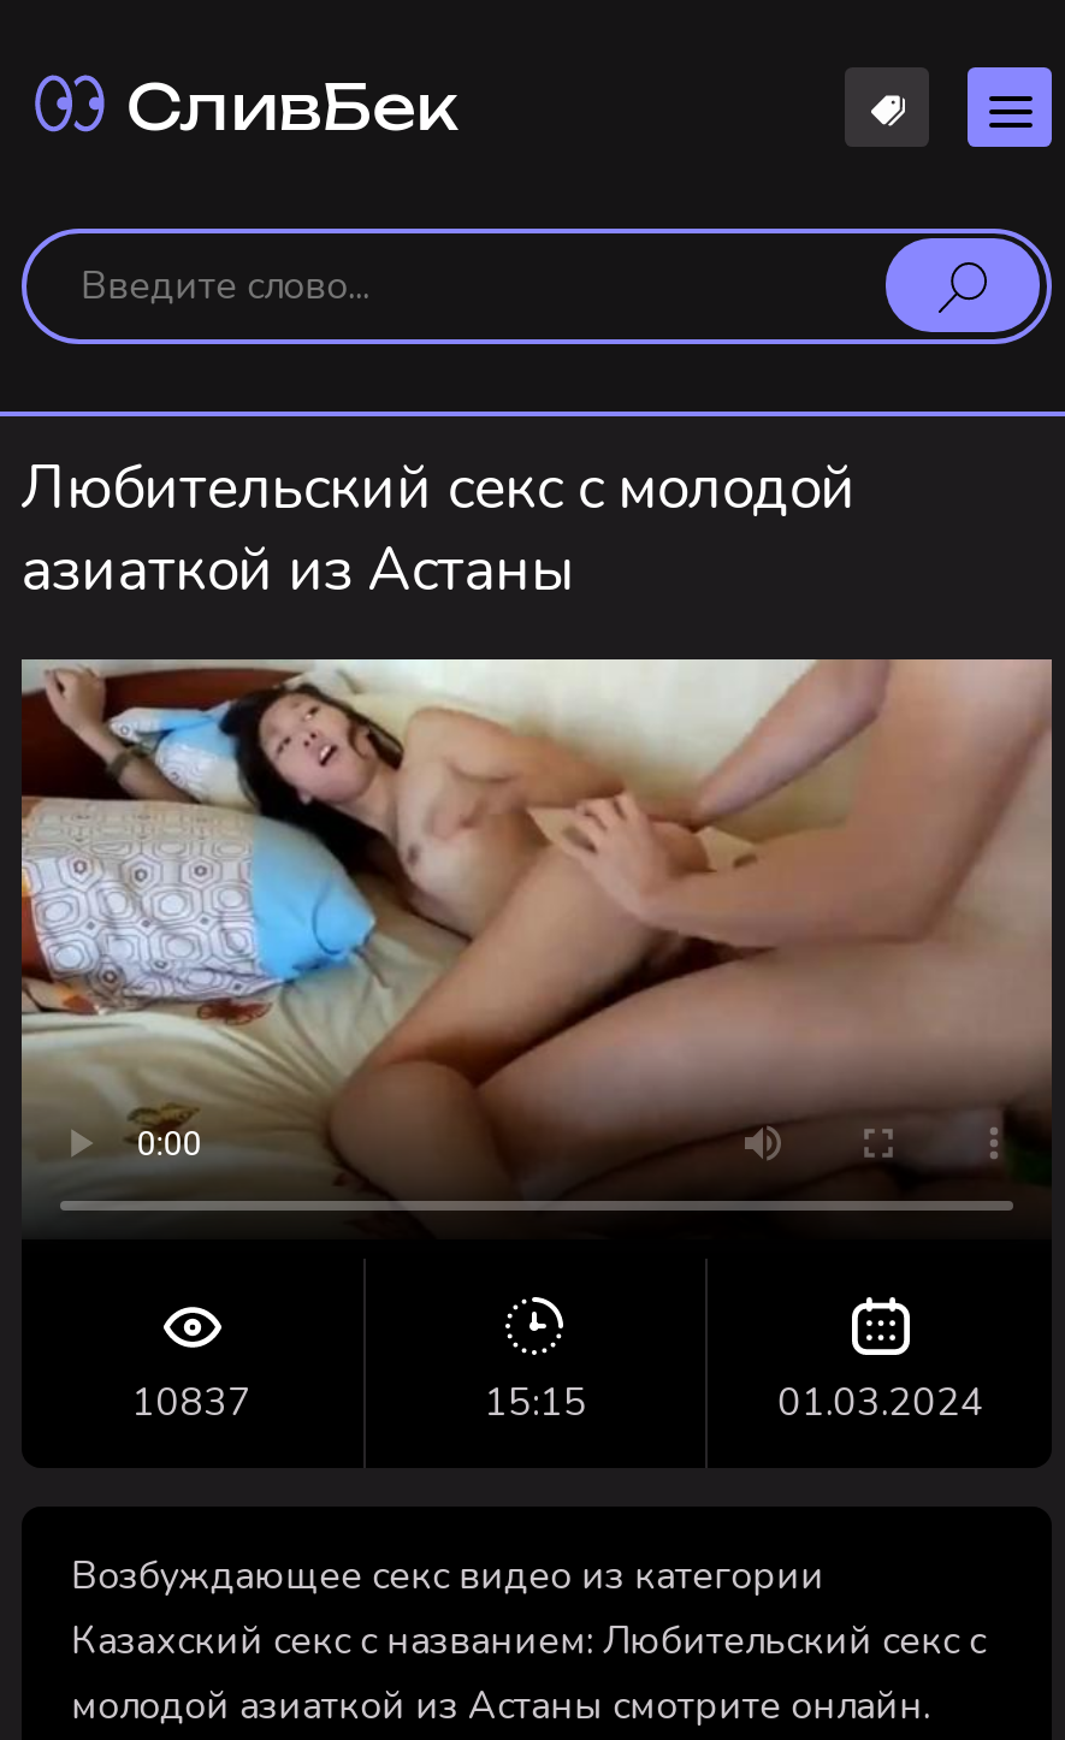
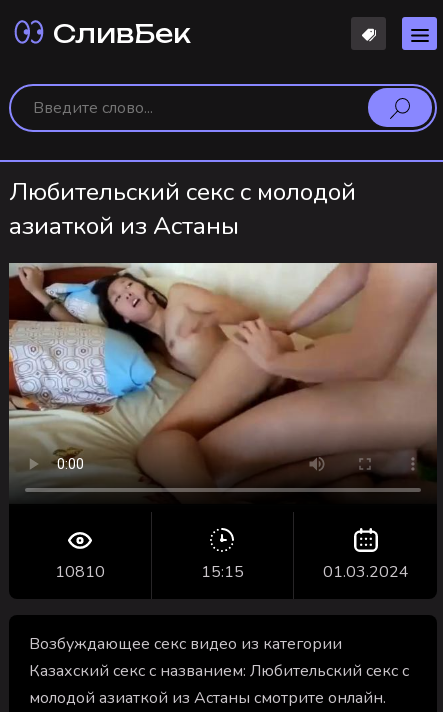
[131,1377,252,1430] 10837 -> [54,561,104,583] 10810

